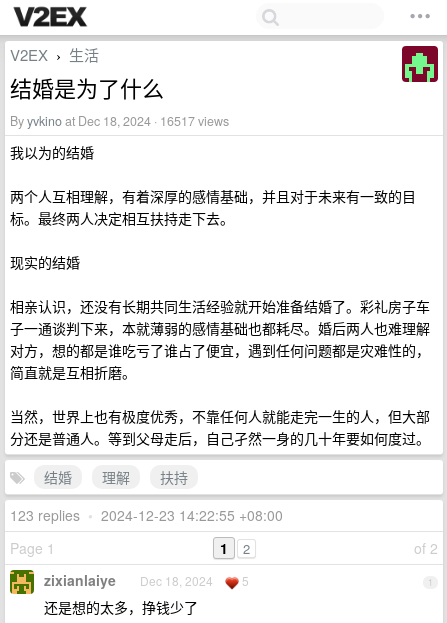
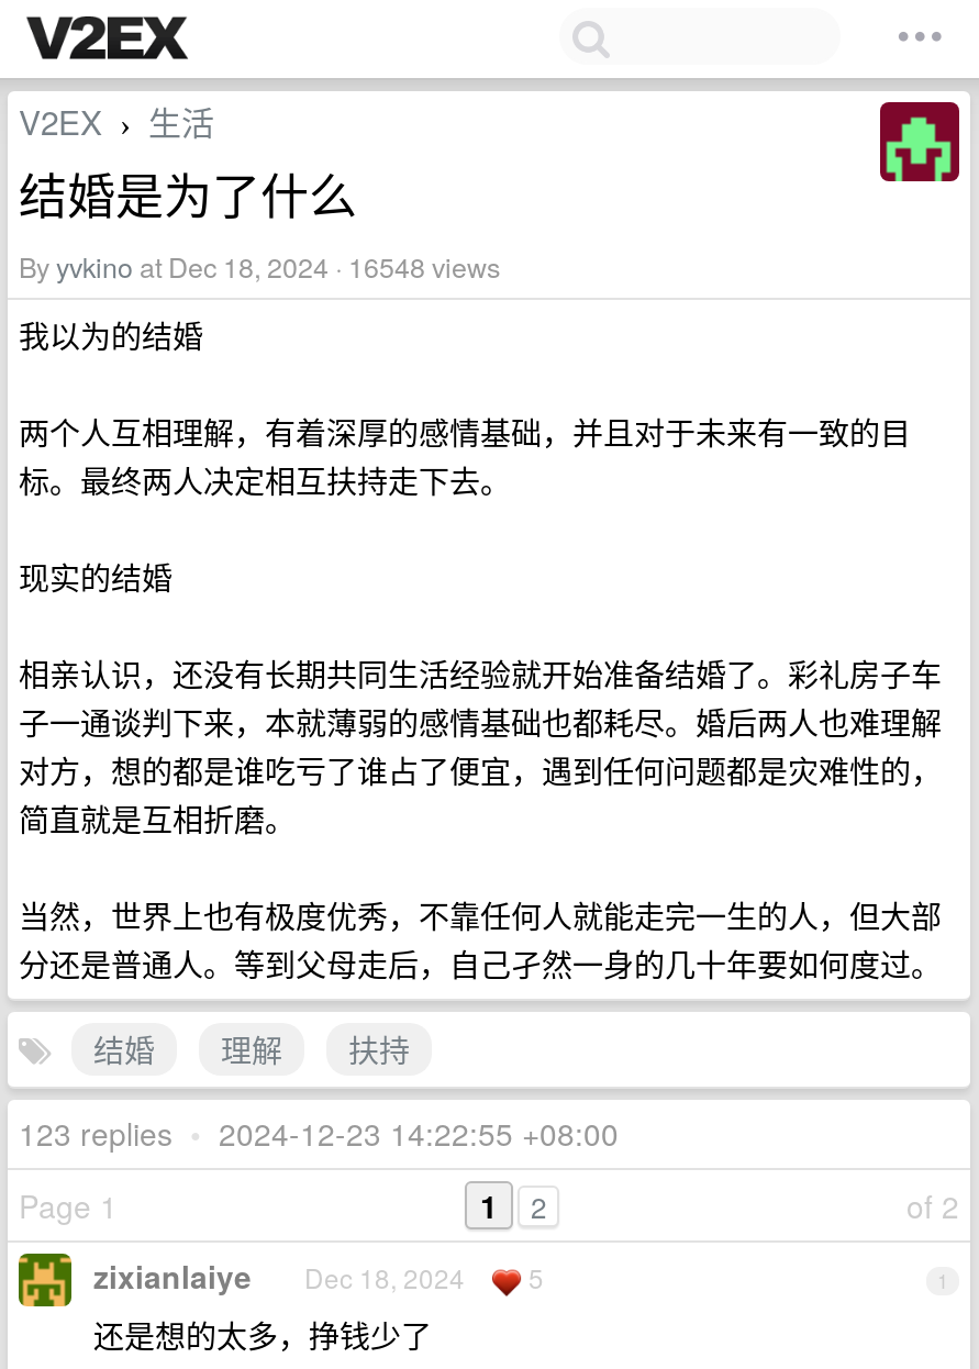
[10,112,229,130] By yvkino at Dec 18, 2024 · 16517 views -> [19,247,500,287] By yvkino at Dec 18, 2024 · 16548 views

